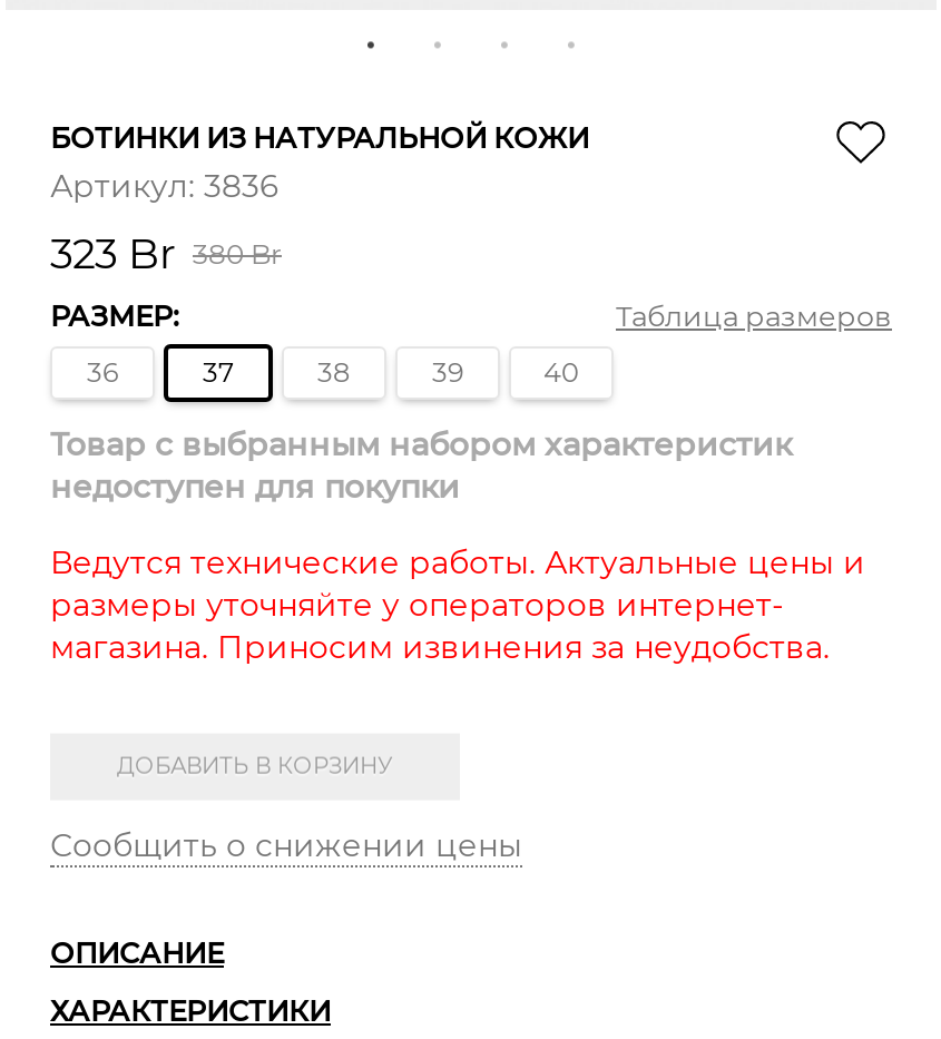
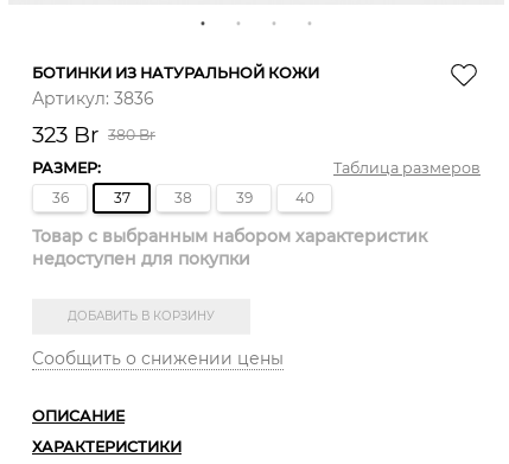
[50,542,865,667] Ведутся технические работы. Актуальные цены и | размеры уточняйте у операторов интернет- | магазина. Приносим извинения за неудобства. -> none

